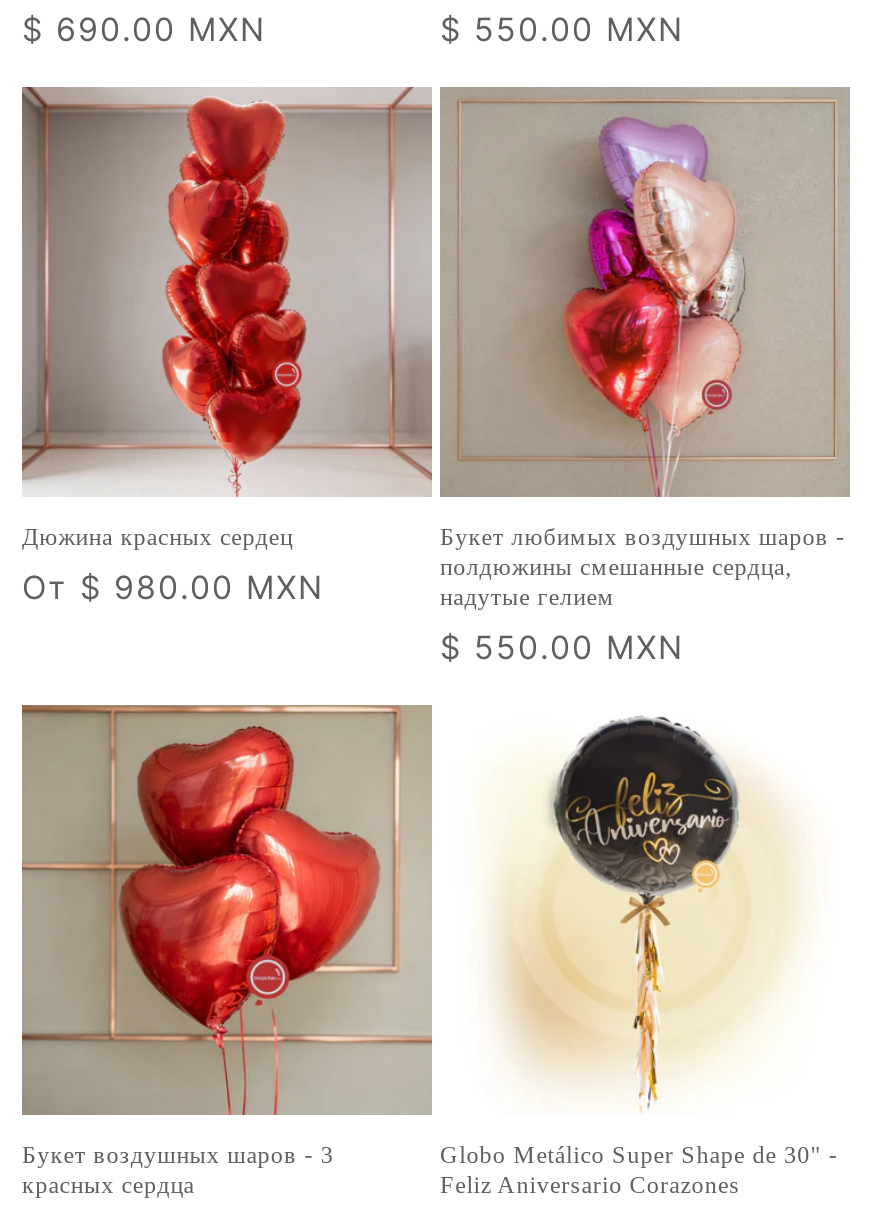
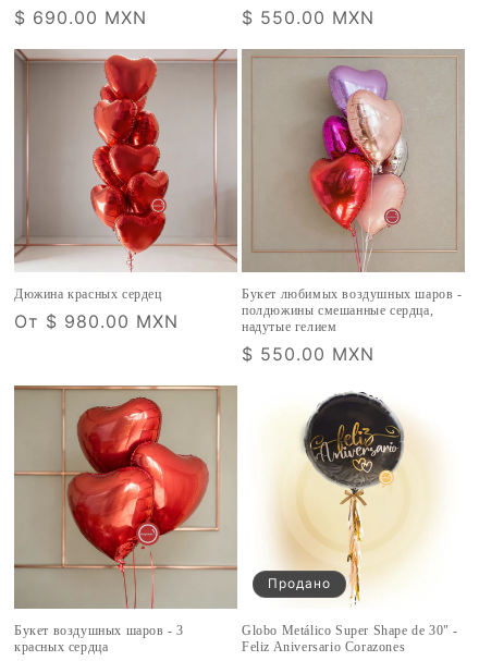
none -> [268,575,331,591] Продано

